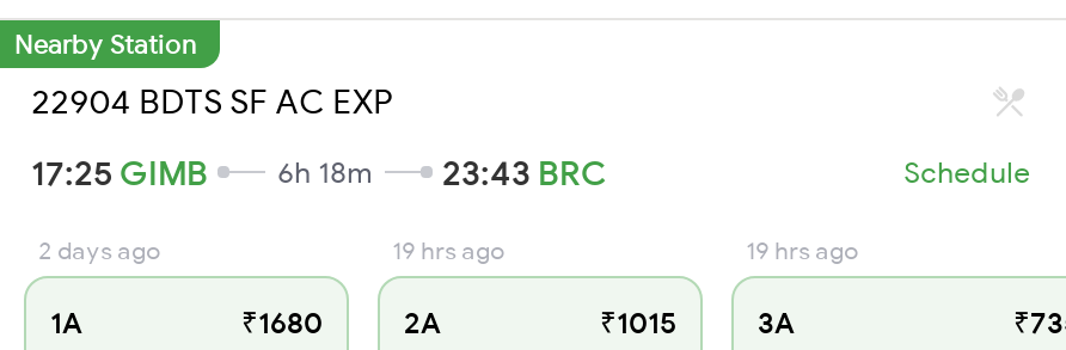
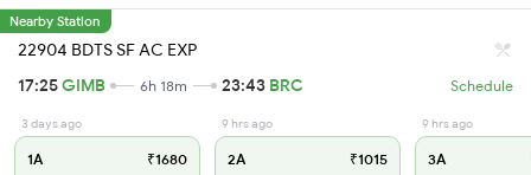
[38,234,160,265] 2 days ago -> [21,116,82,131] 3 days ago
[392,234,504,265] 19 hrs ago -> [222,116,273,131] 9 hrs ago
[746,234,858,265] 19 hrs ago -> [422,116,473,131] 9 hrs ago

